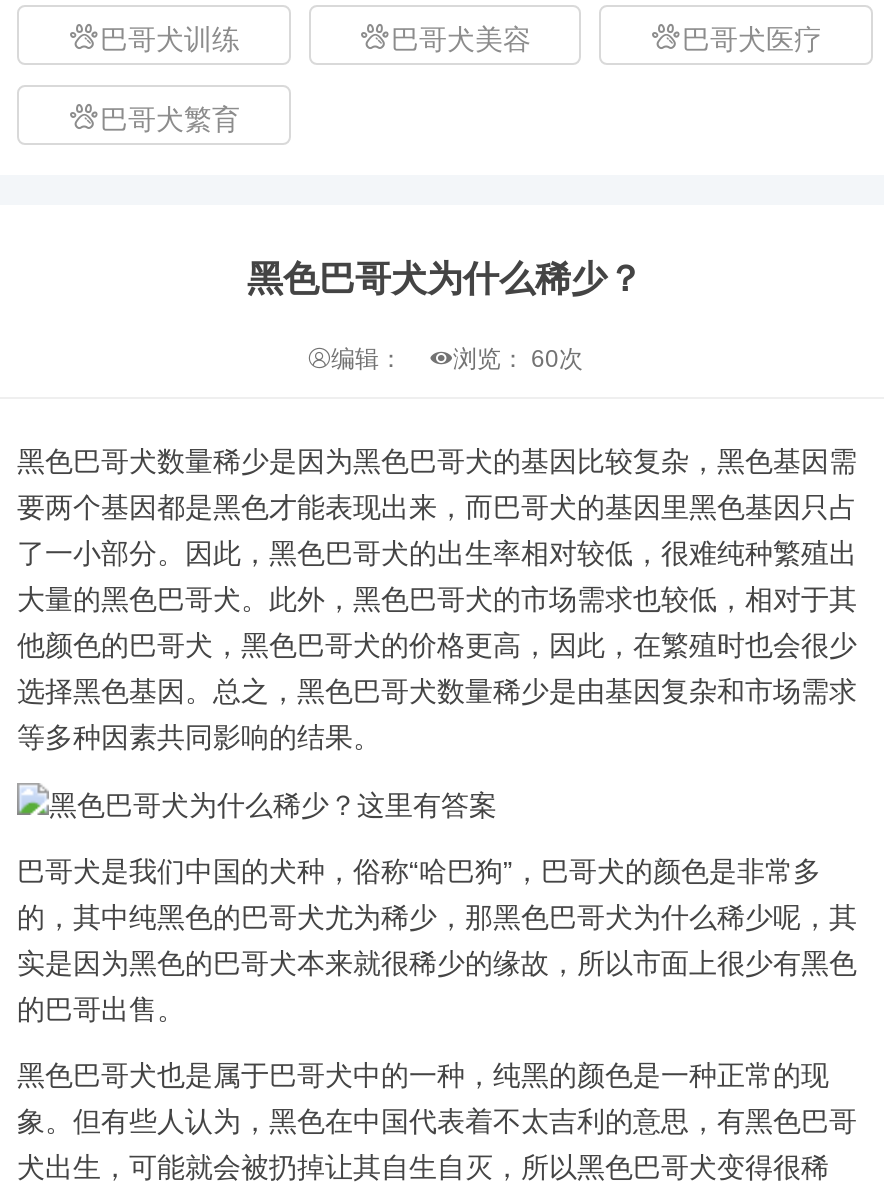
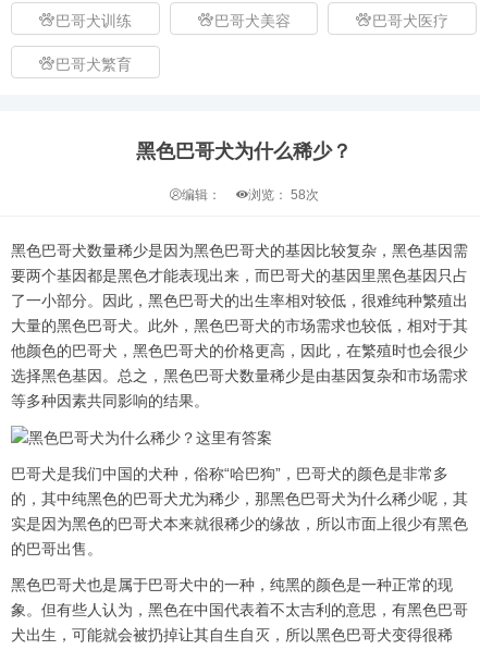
[331,346,583,374] 编辑： 浏览：60次 -> [182,188,319,203] 编辑： 浏览：58次

